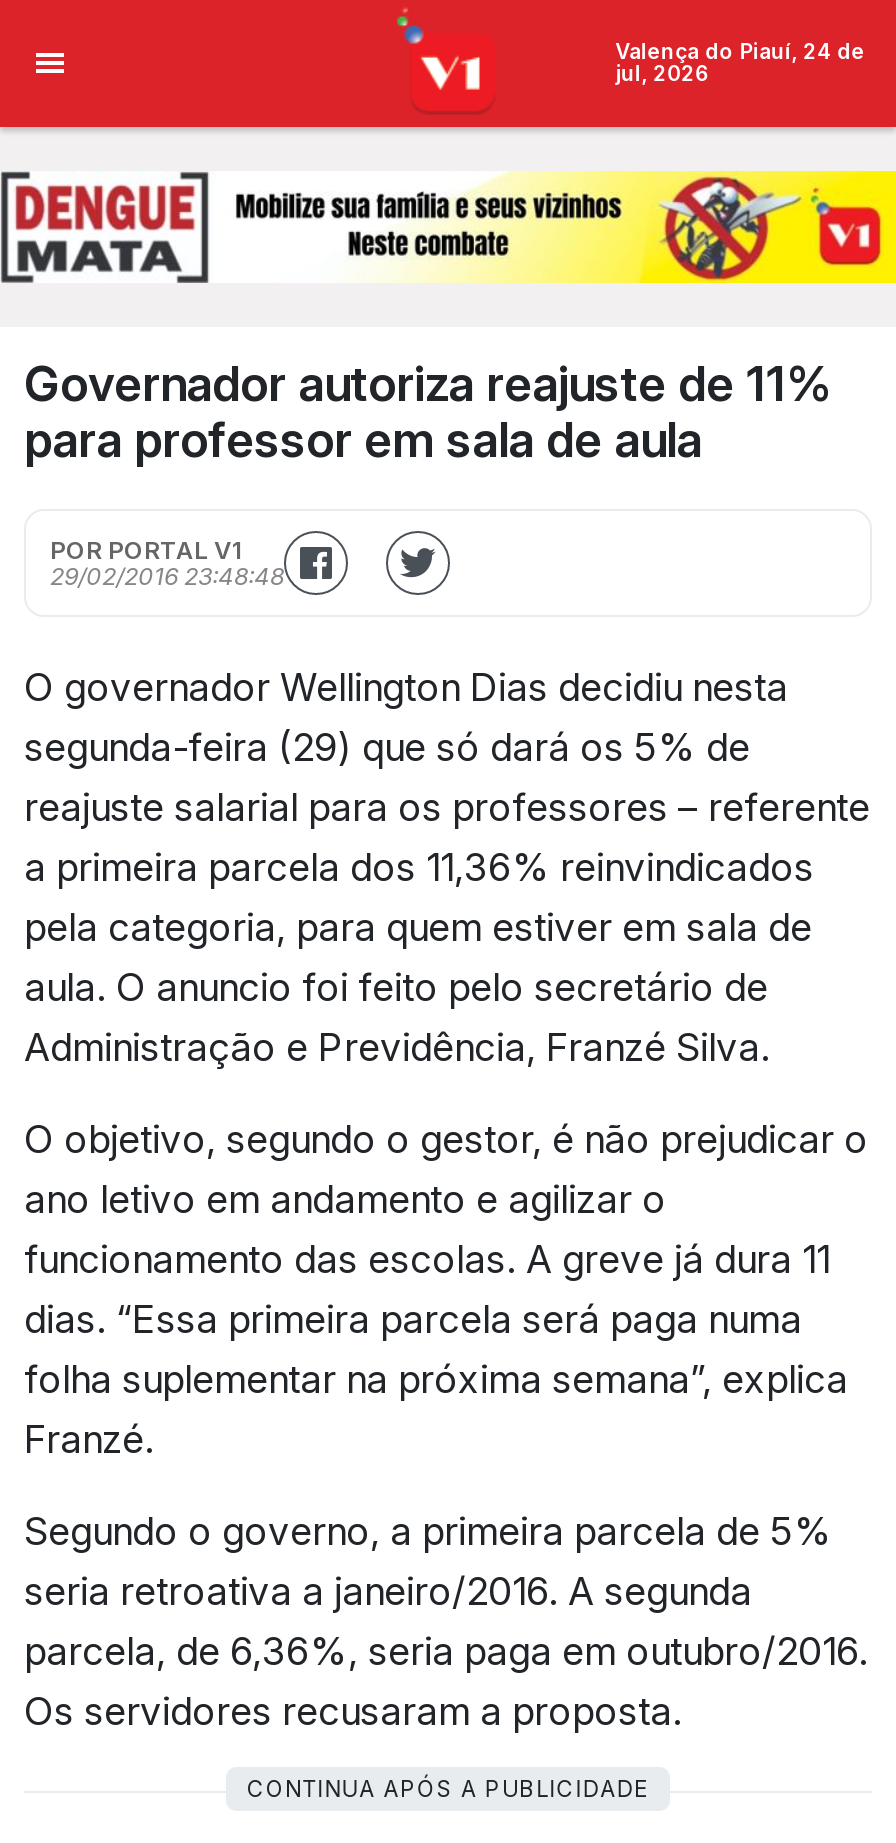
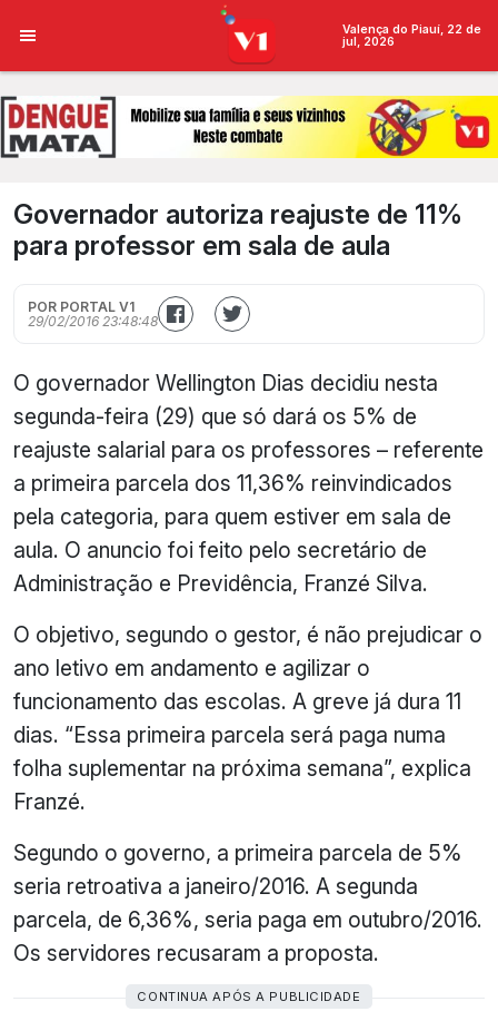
[615,38,865,64] Valença do Piauí, 24 de -> [342,22,481,36] Valença do Piauí, 22 de

